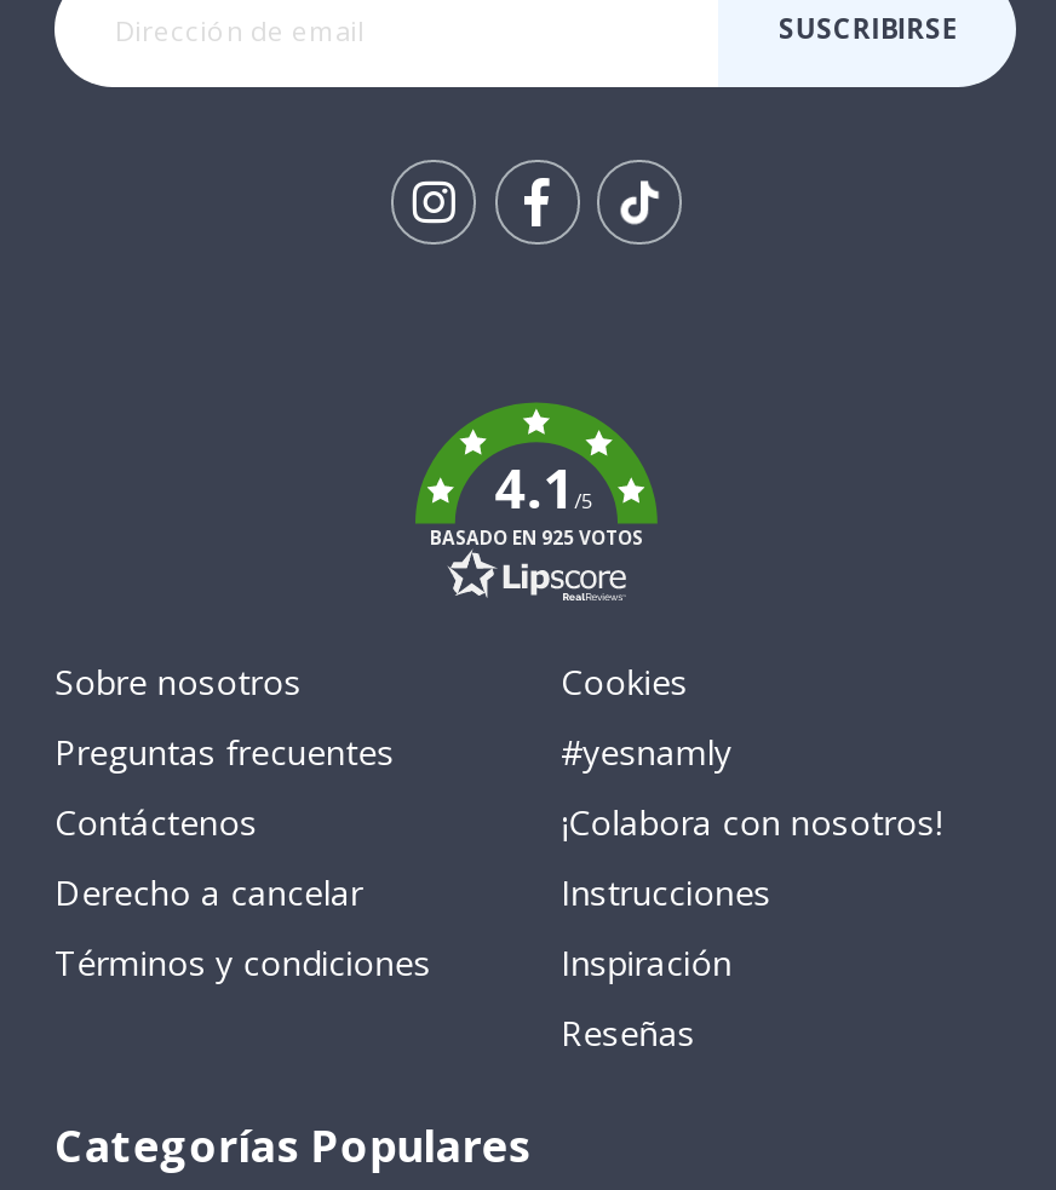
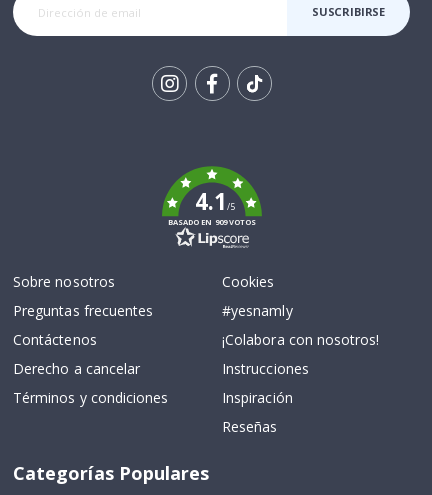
[430,526,643,550] BASADO EN 925 VOTOS -> [168,217,255,227] BASADO EN 909 VOTOS

